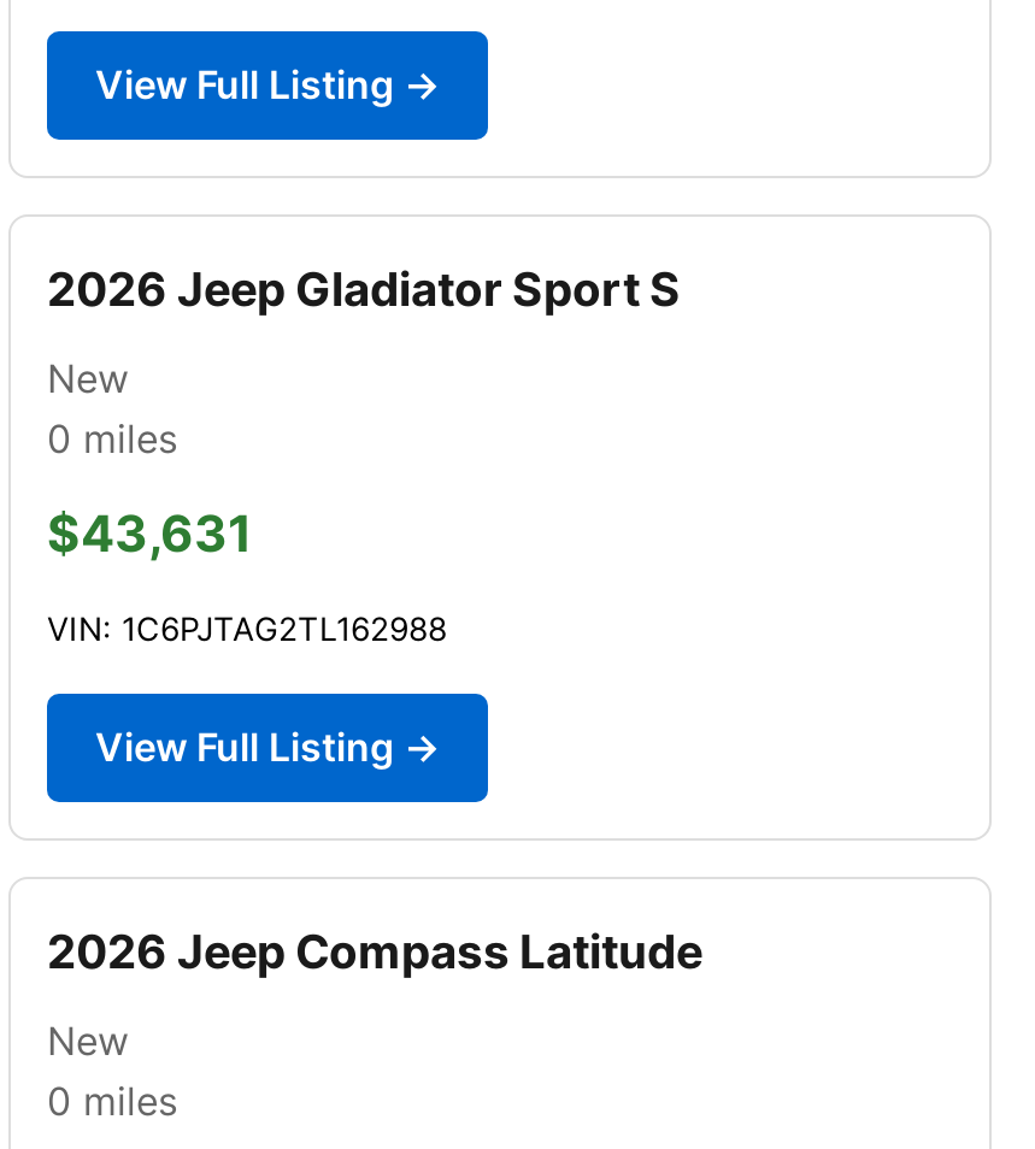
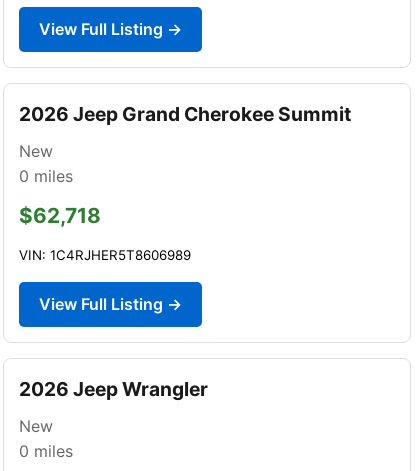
[47,260,681,318] 2026 Jeep Gladiator Sport S -> [19,102,351,126] 2026 Jeep Grand Cherokee Summit
[47,503,252,563] $43,631 -> [19,203,101,228] $62,718
[47,609,447,648] VIN: 1C6PJTAG2TL162988 -> [19,247,191,263] VIN: 1C4RJHER5T8606989
[47,922,702,980] 2026 Jeep Compass Latitude -> [19,377,208,401] 2026 Jeep Wrangler

